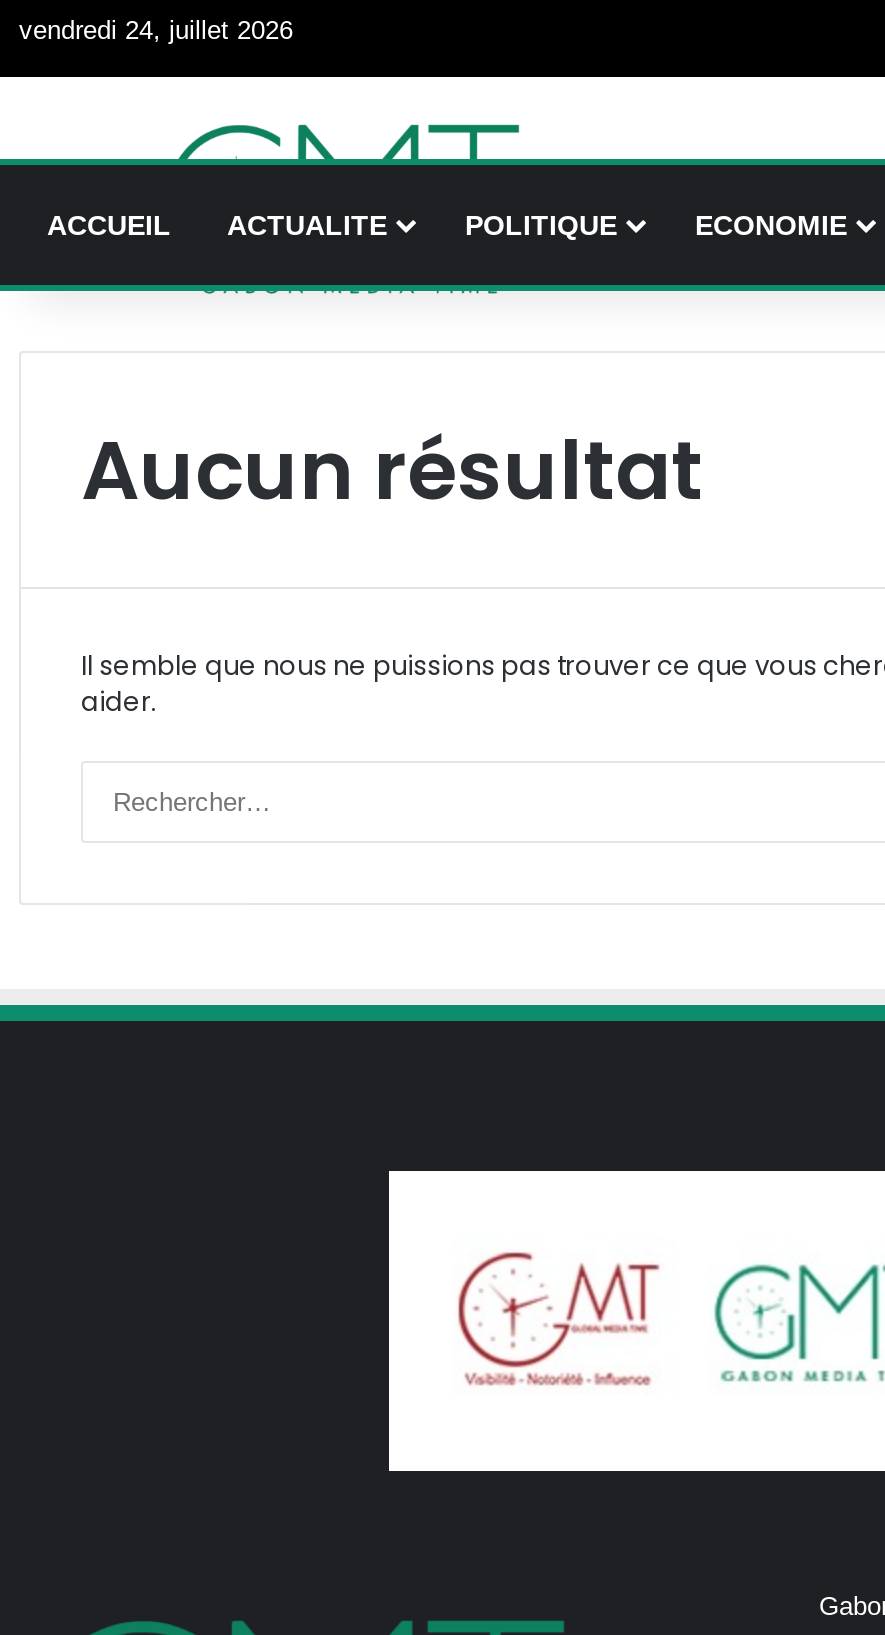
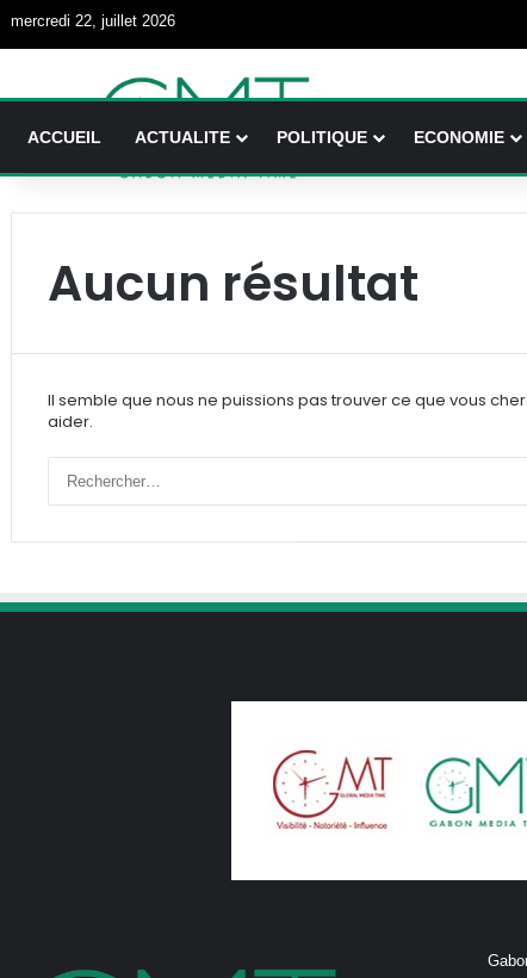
[19,15,293,45] vendredi 24, juillet 2026 -> [11,12,175,30] mercredi 22, juillet 2026

